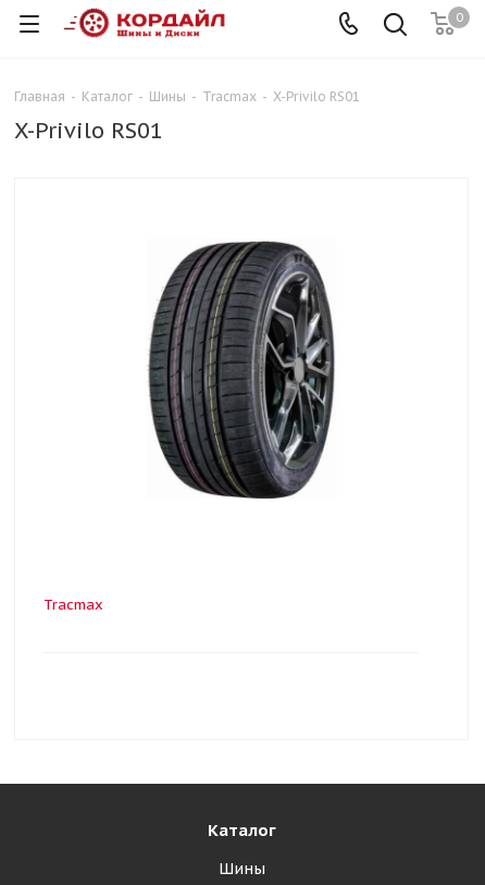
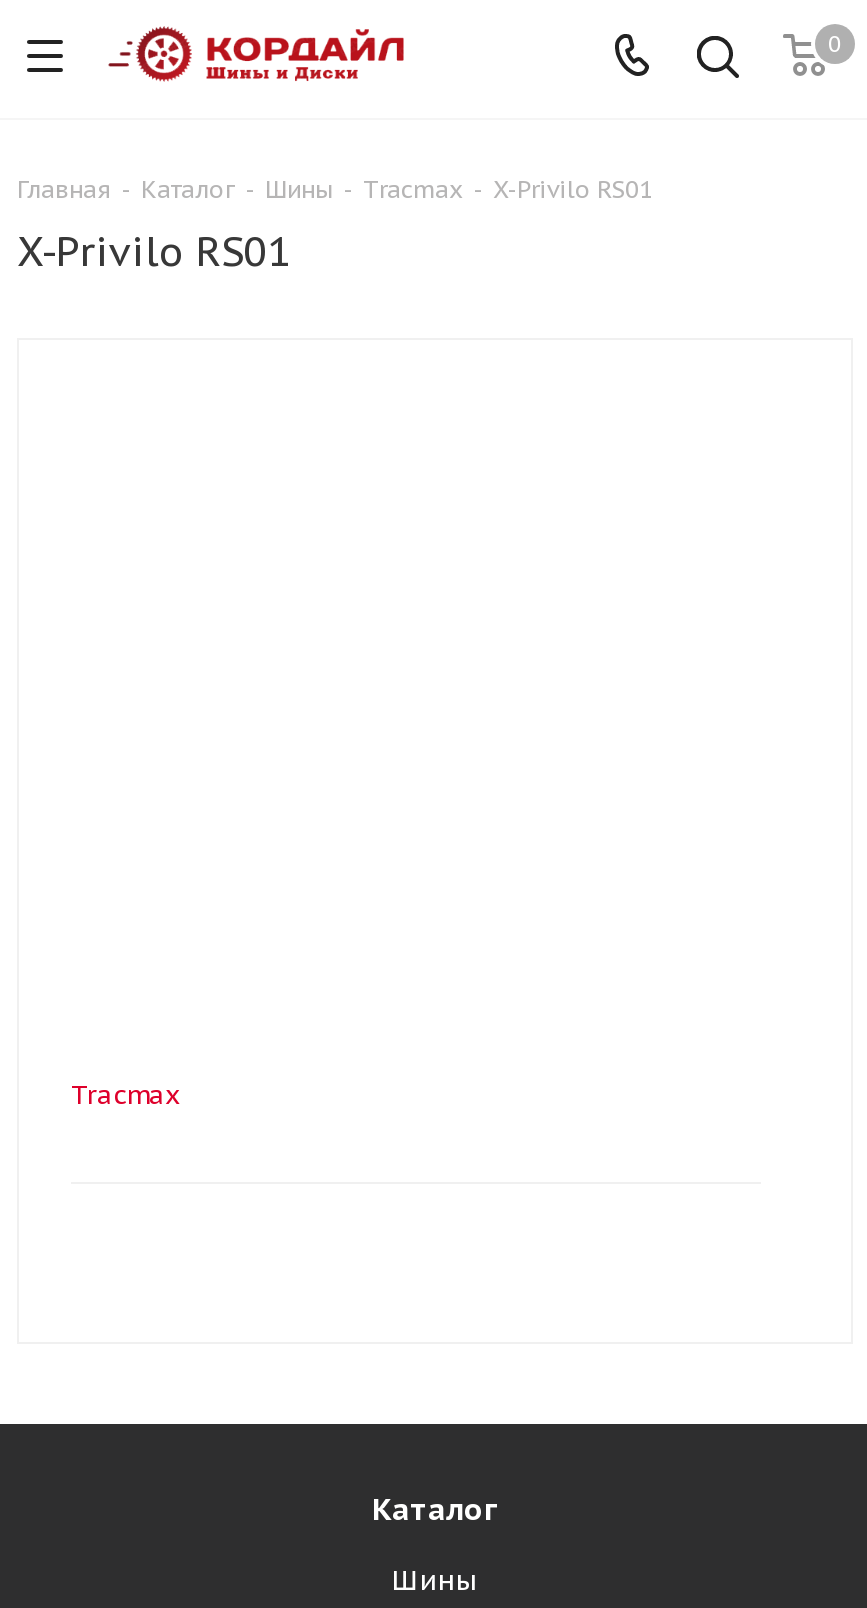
[147,241,336,500] [image] -> none

